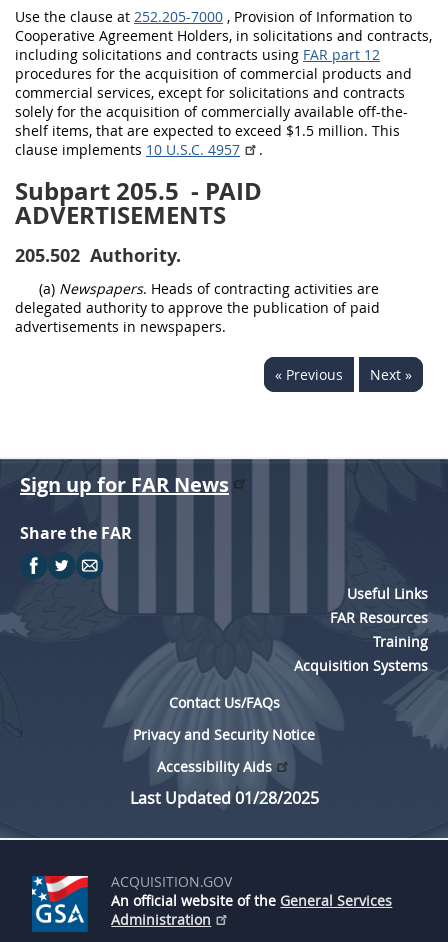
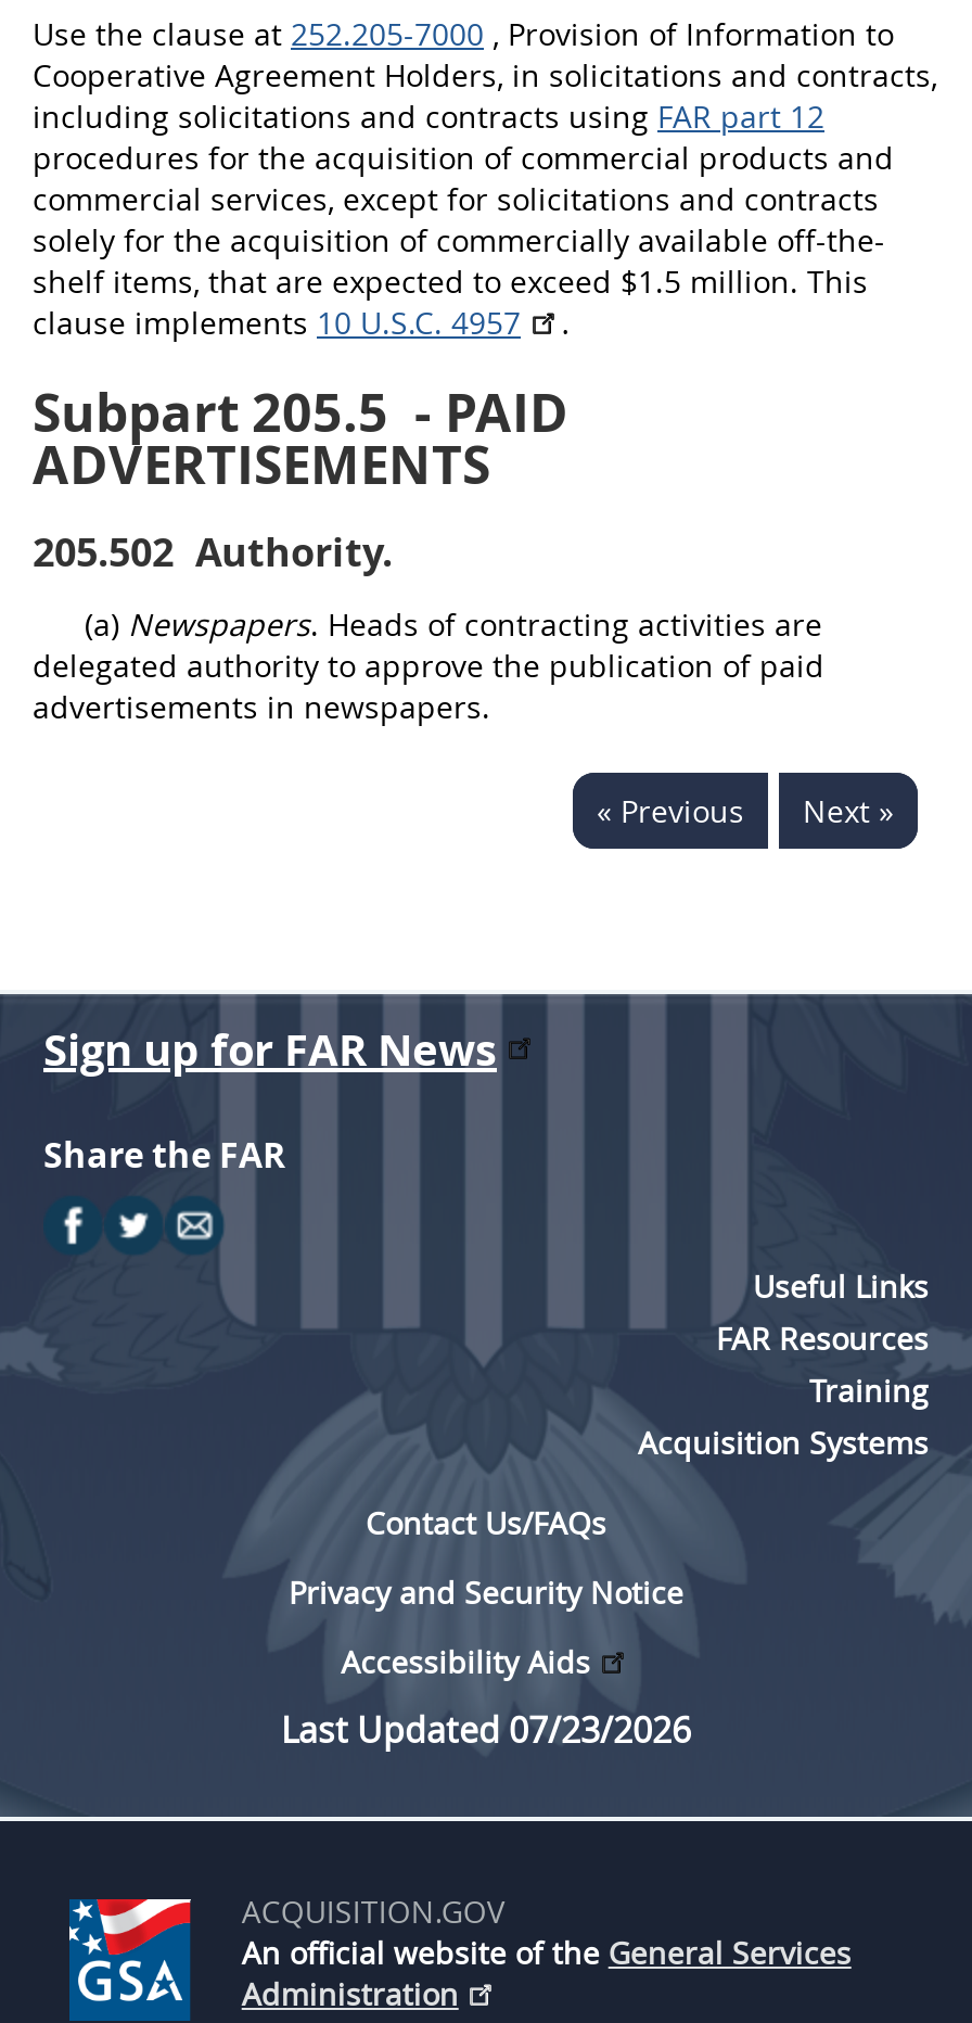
[129,787,318,809] Last Updated 01/28/2025 -> [281,1705,691,1753] Last Updated 07/23/2026

